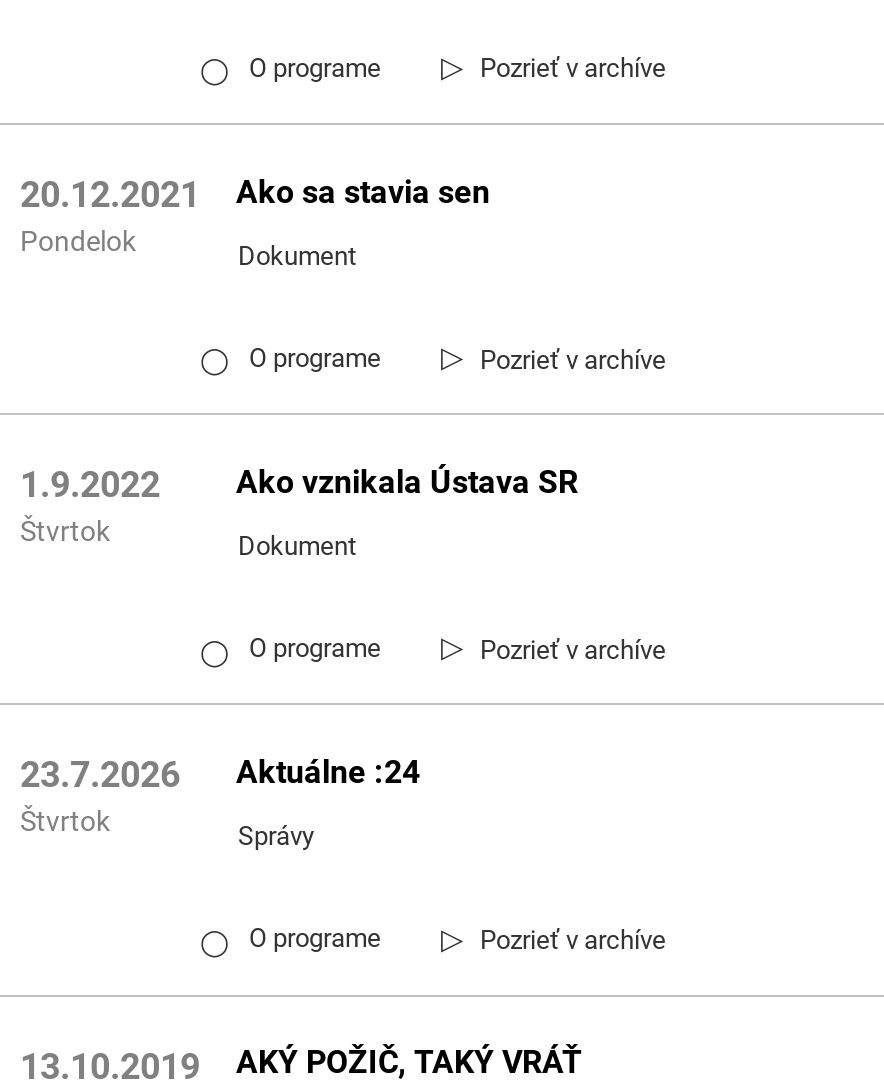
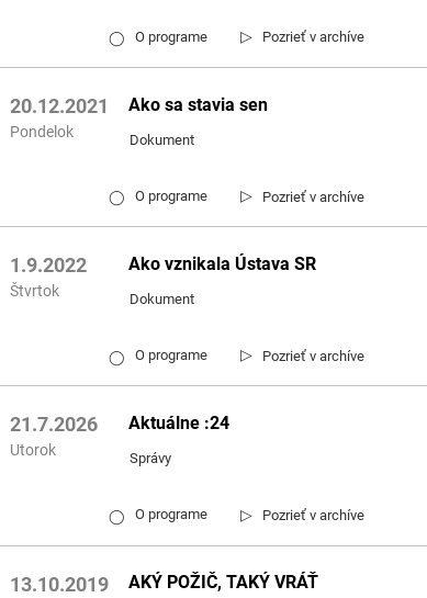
[20,753,420,796] 23.7.2026 Aktuálne :24 -> [10,413,229,436] 21.7.2026 Aktuálne :24
[20,806,110,838] Štvrtok -> [10,442,56,459] Utorok

